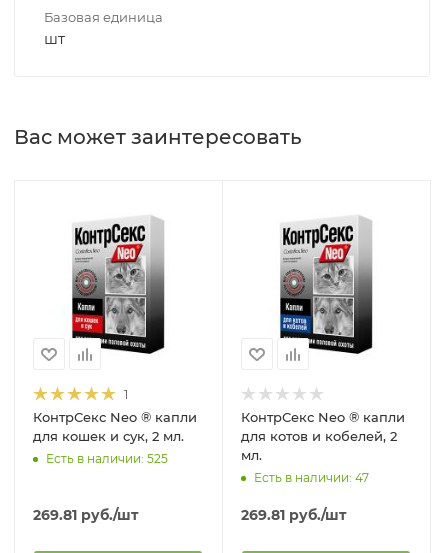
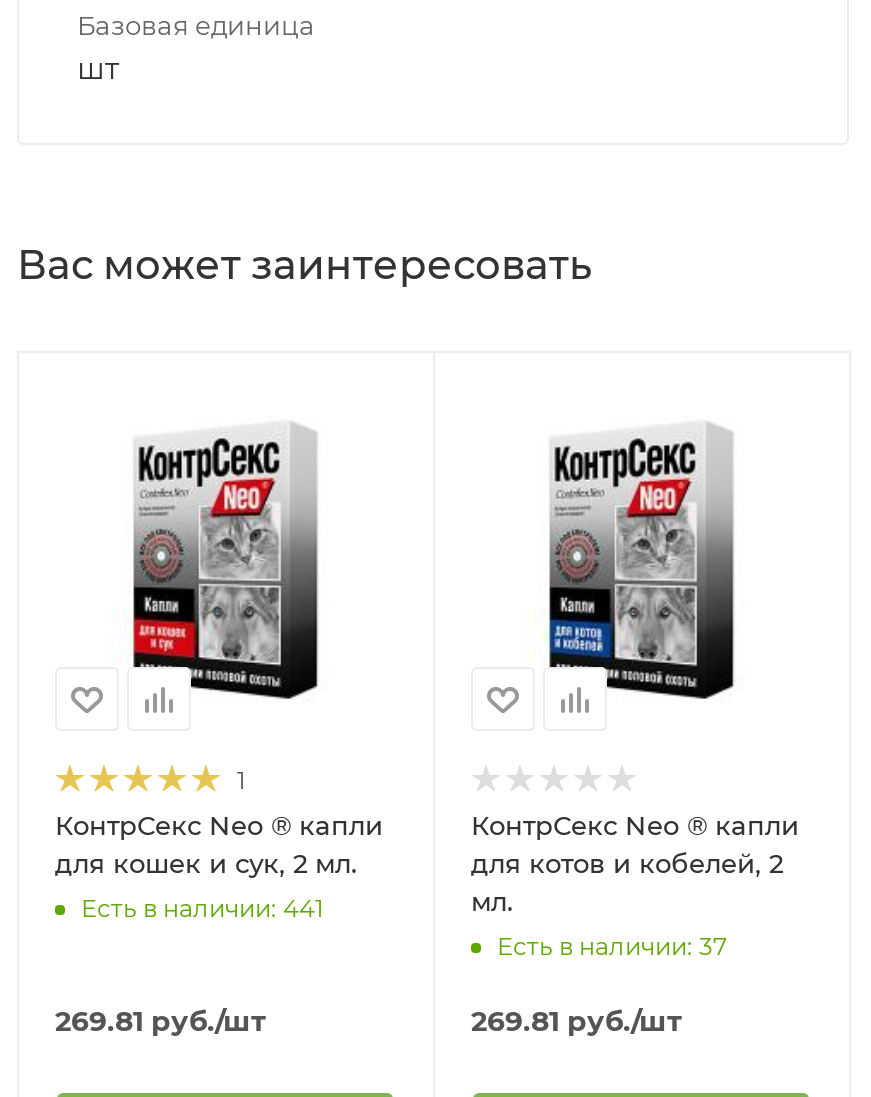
[46,451,168,466] Есть в наличии: 525 -> [81,893,323,923] Есть в наличии: 441
[254,470,369,485] Есть в наличии: 47 -> [497,931,727,961] Есть в наличии: 37

